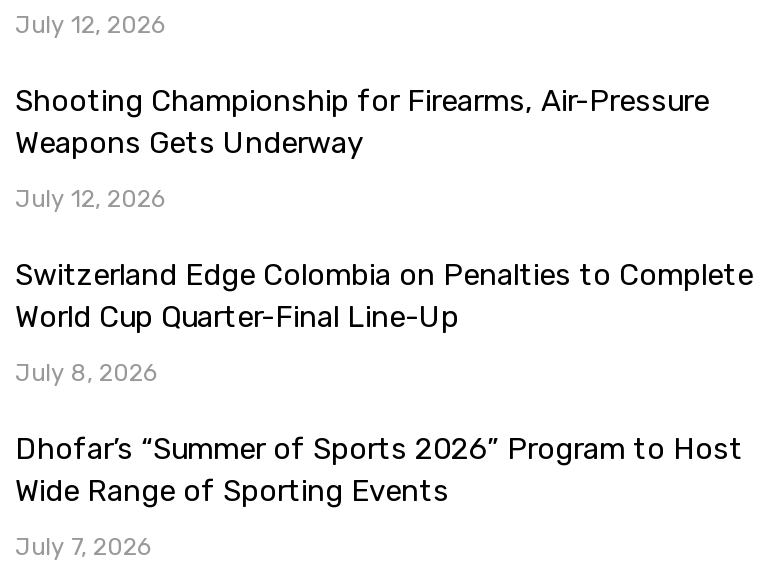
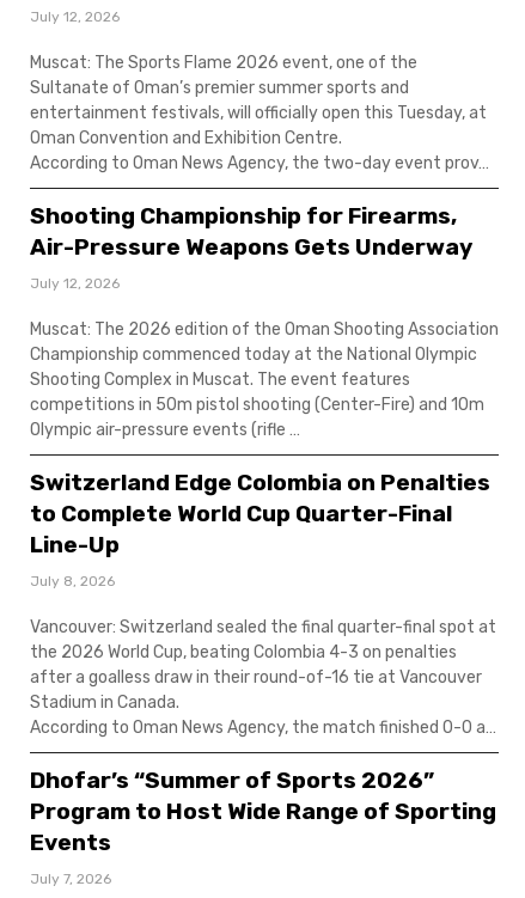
[15,83,709,161] Shooting Championship for Firearms, Air-Pressure | Weapons Gets Underway -> [30,53,489,261] Muscat: The Sports Flame 2026 event, one of the | Sultanate of Oman’s premier summer sports and | entertainment festivals, will officially open this Tuesday, at | Oman Convention and Exhibition Centre. | According to Oman News Agency, the two-day event prov… | Shooting Championship for Firearms, | Air-Pressure Weapons Gets Underway
[15,257,753,335] Switzerland Edge Colombia on Penalties to Complete | World Cup Quarter-Final Line-Up -> [30,319,499,558] Muscat: The 2026 edition of the Oman Shooting Association | Championship commenced today at the National Olympic | Shooting Complex in Muscat. The event features | competitions in 50m pistol shooting (Center-Fire) and 10m | Olympic air-pressure events (rifle … | Switzerland Edge Colombia on Penalties | to Complete World Cup Quarter-Final | Line-Up
[15,431,743,509] Dhofar’s “Summer of Sports 2026” Program to Host | Wide Range of Sporting Events -> [30,617,496,856] Vancouver: Switzerland sealed the final quarter-final spot at | the 2026 World Cup, beating Colombia 4-3 on penalties | after a goalless draw in their round-of-16 tie at Vancouver | Stadium in Canada. | According to Oman News Agency, the match finished 0-0 a… | Dhofar’s “Summer of Sports 2026” | Program to Host Wide Range of Sporting | Events

